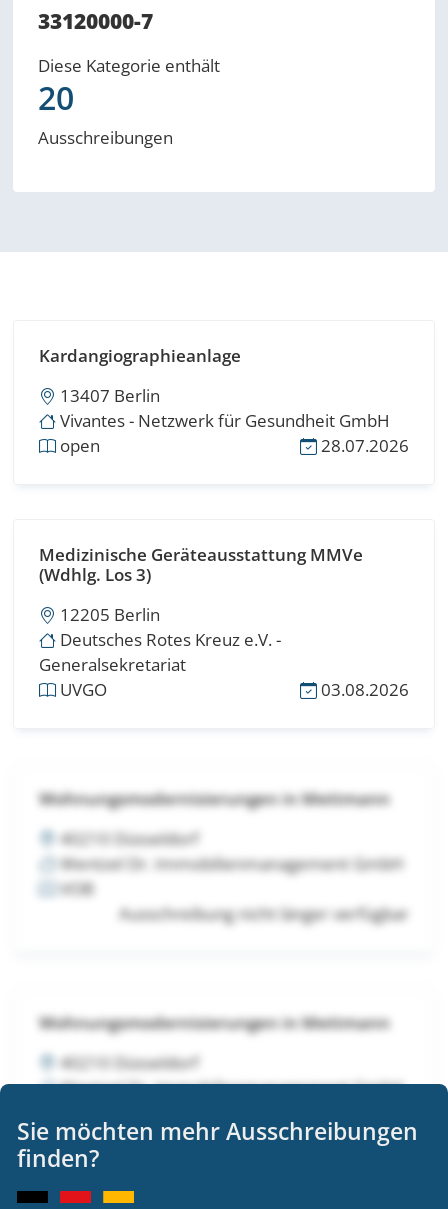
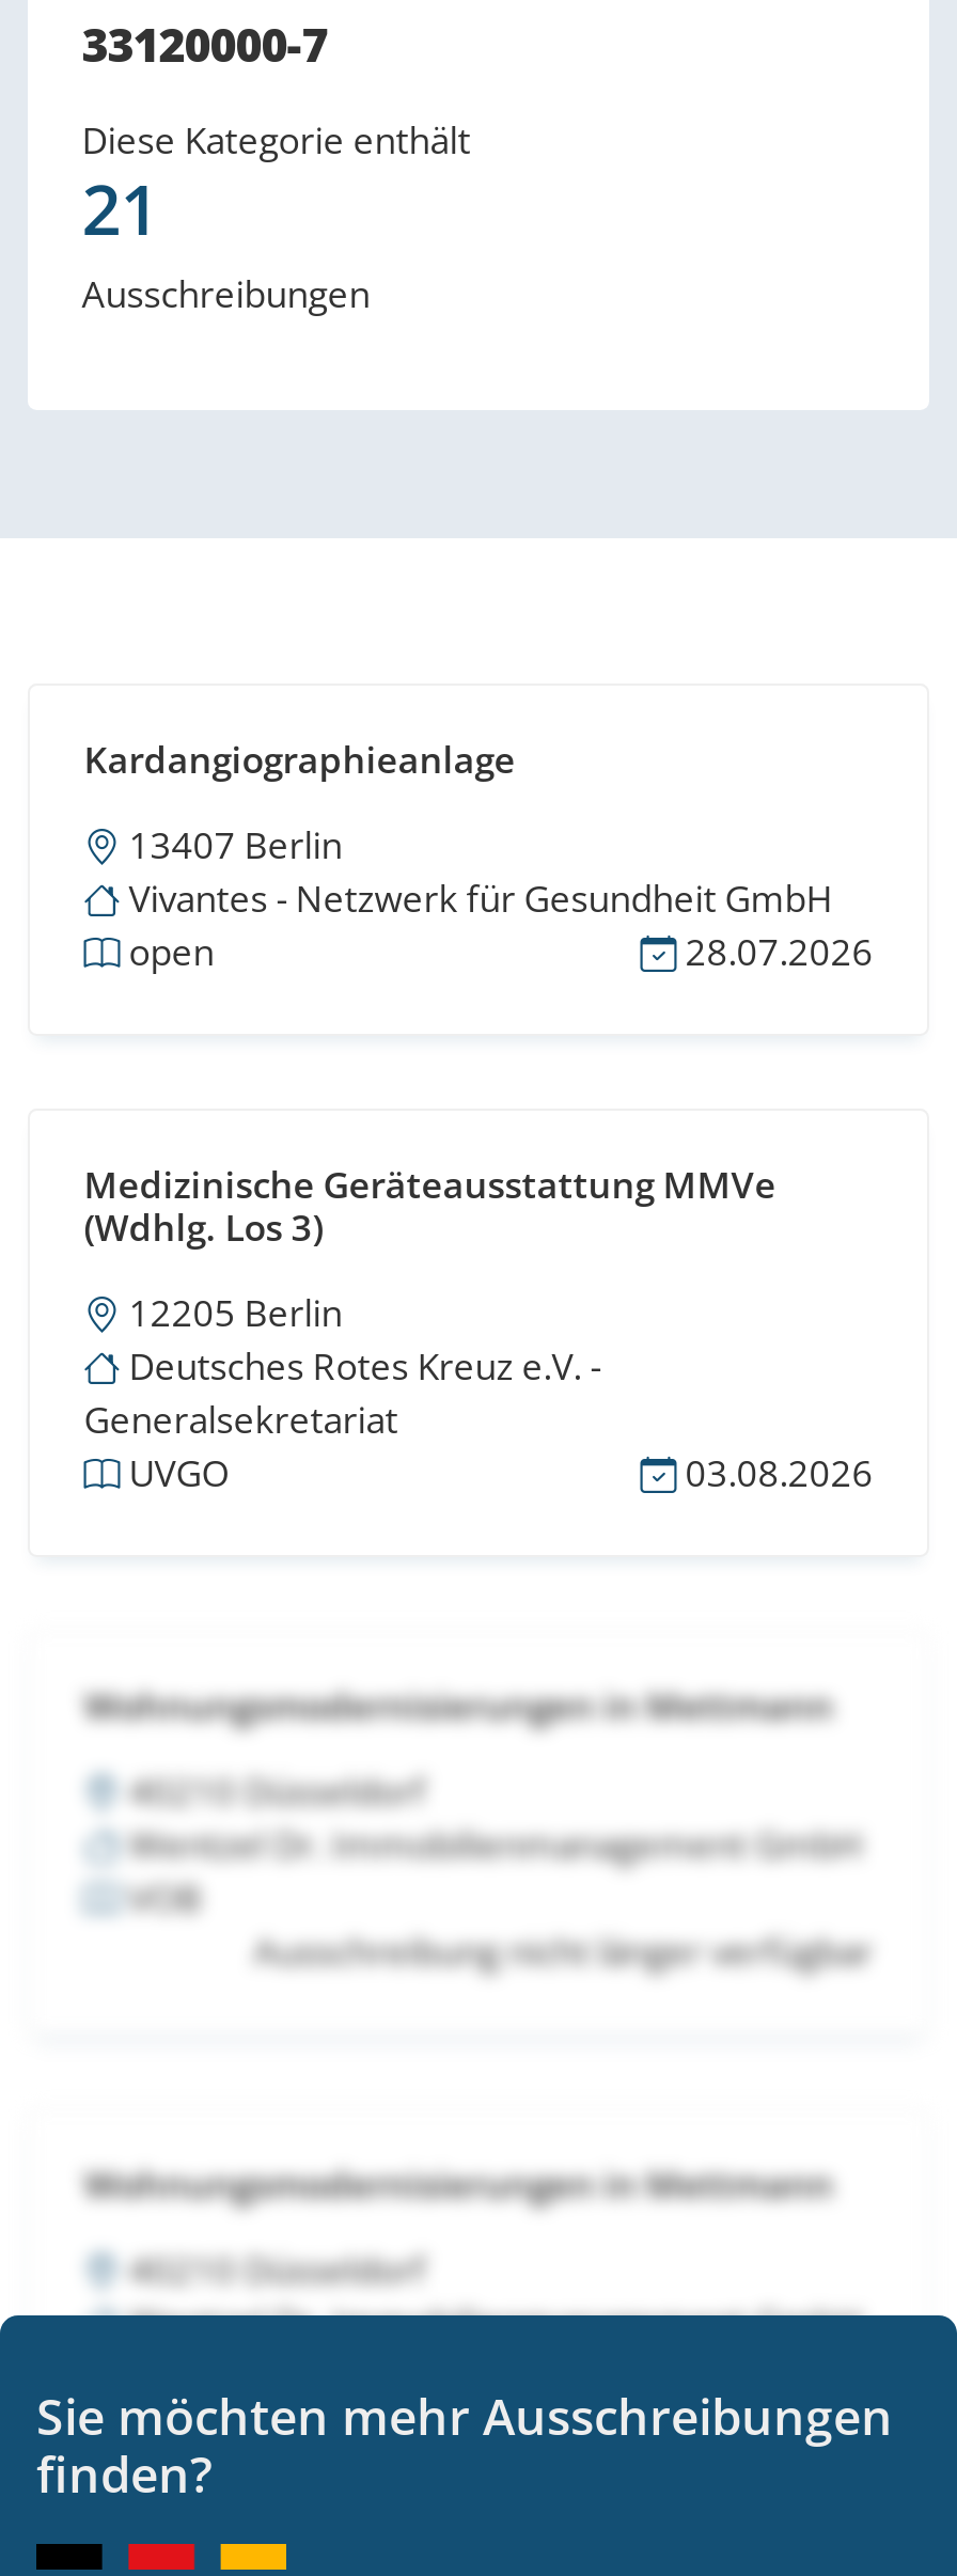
[38,75,74,119] 20 -> [82,161,159,255] 21

